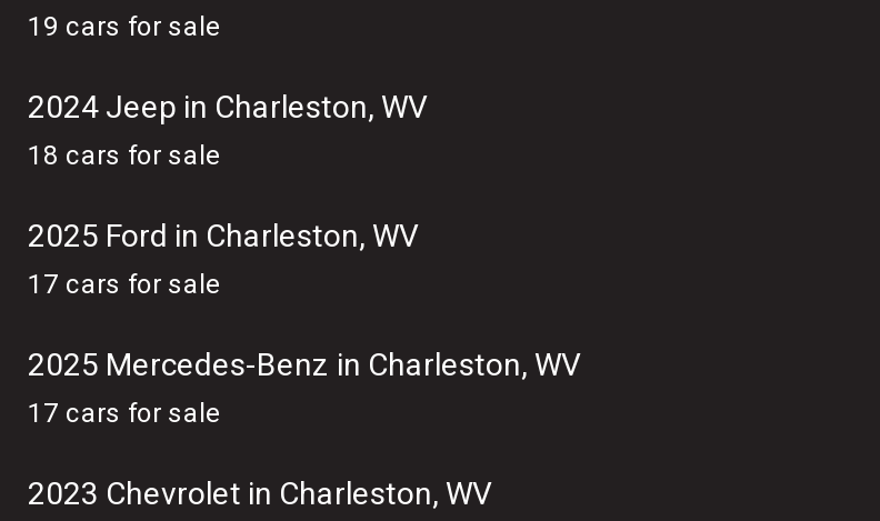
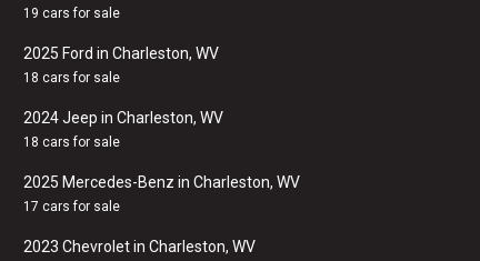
none -> [23,70,120,85] 18 cars for sale
moved [28,88,428,170] -> [23,109,223,150]: 2024 Jeep in Charleston, WV | 18 cars for sale
moved [28,217,419,253] -> [23,44,219,62]: 2025 Ford in Charleston, WV
[28,268,221,299] 17 cars for sale -> none

